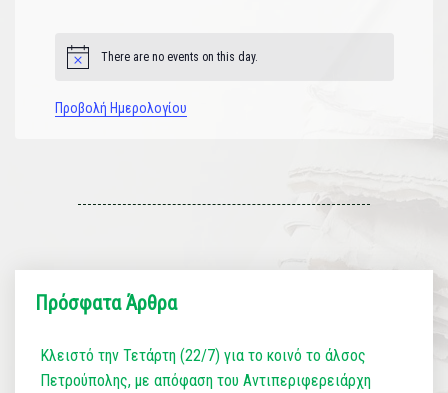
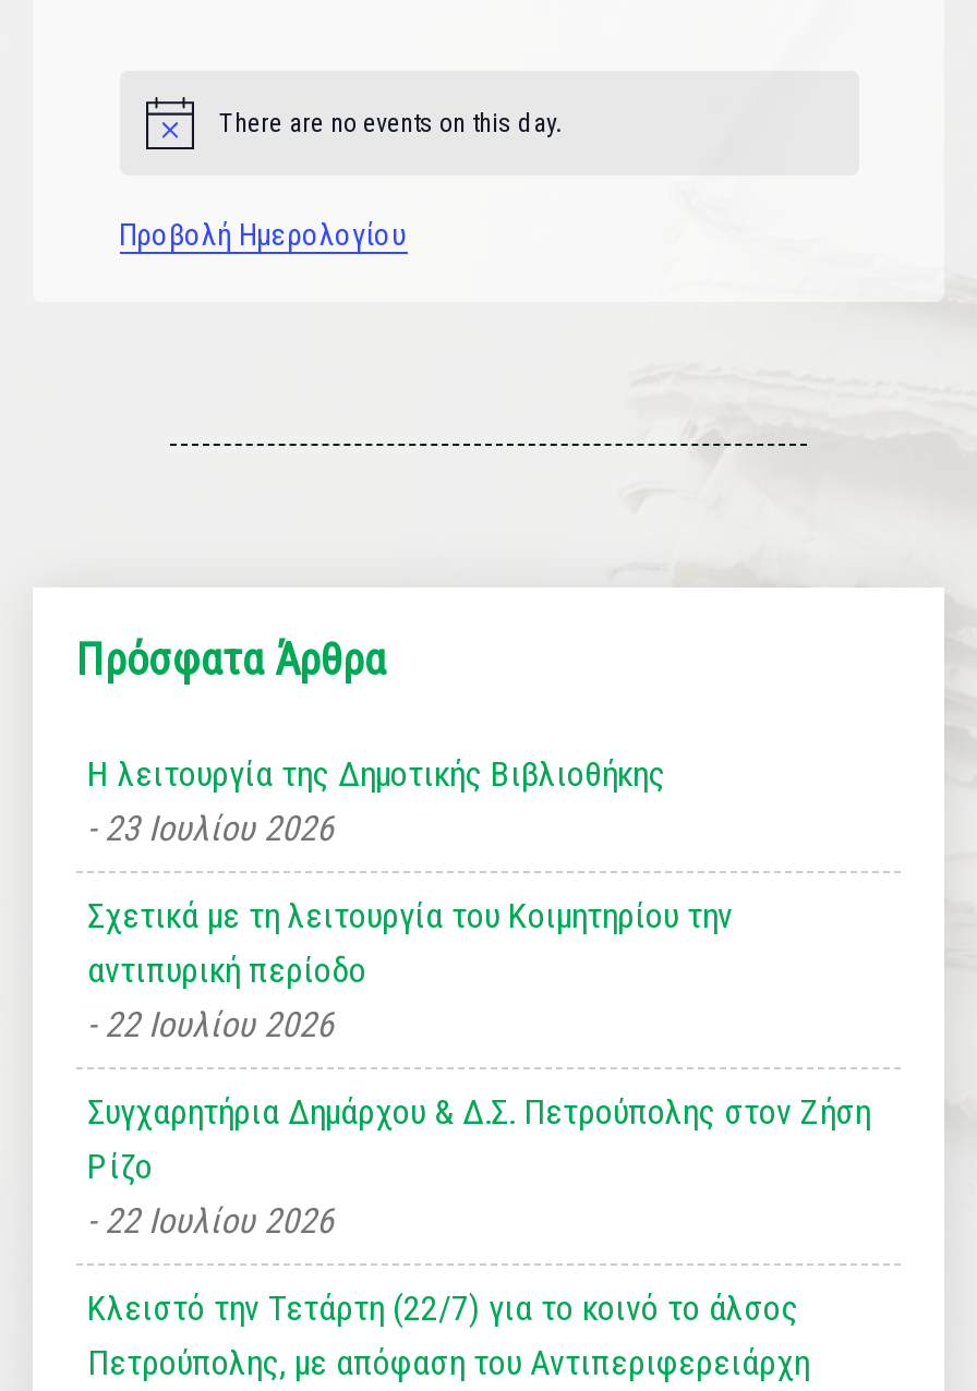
none -> [87,754,870,1242] Η λειτουργία της Δημοτικής Βιβλιοθήκης | 23 Ιουλίου 2026 | Σχετικά με τη λειτουργία του Κοιμητηρίου την | αντιπυρική περίοδο | 22 Ιουλίου 2026 | Συγχαρητήρια Δημάρχου & Δ.Σ. Πετρούπολης στον Ζήση | Ρίζο | 22 Ιουλίου 2026

